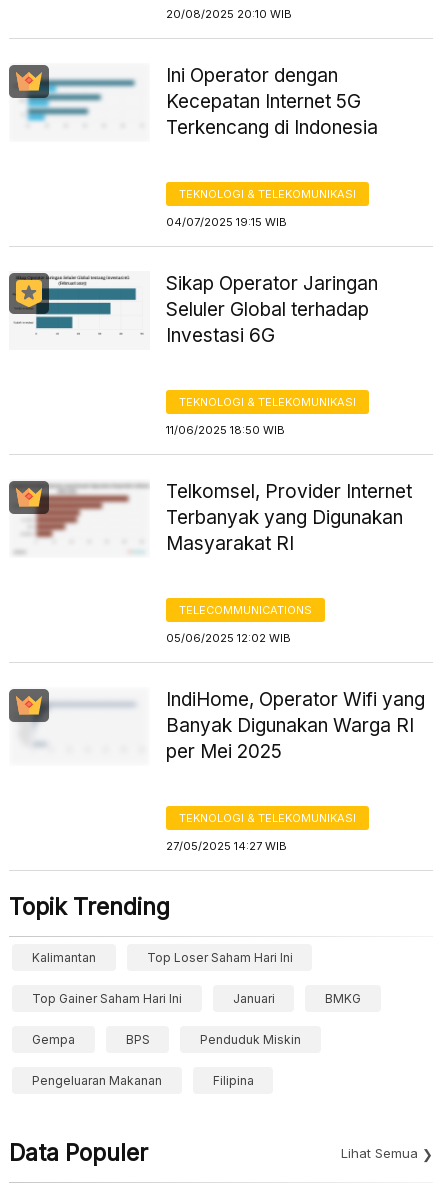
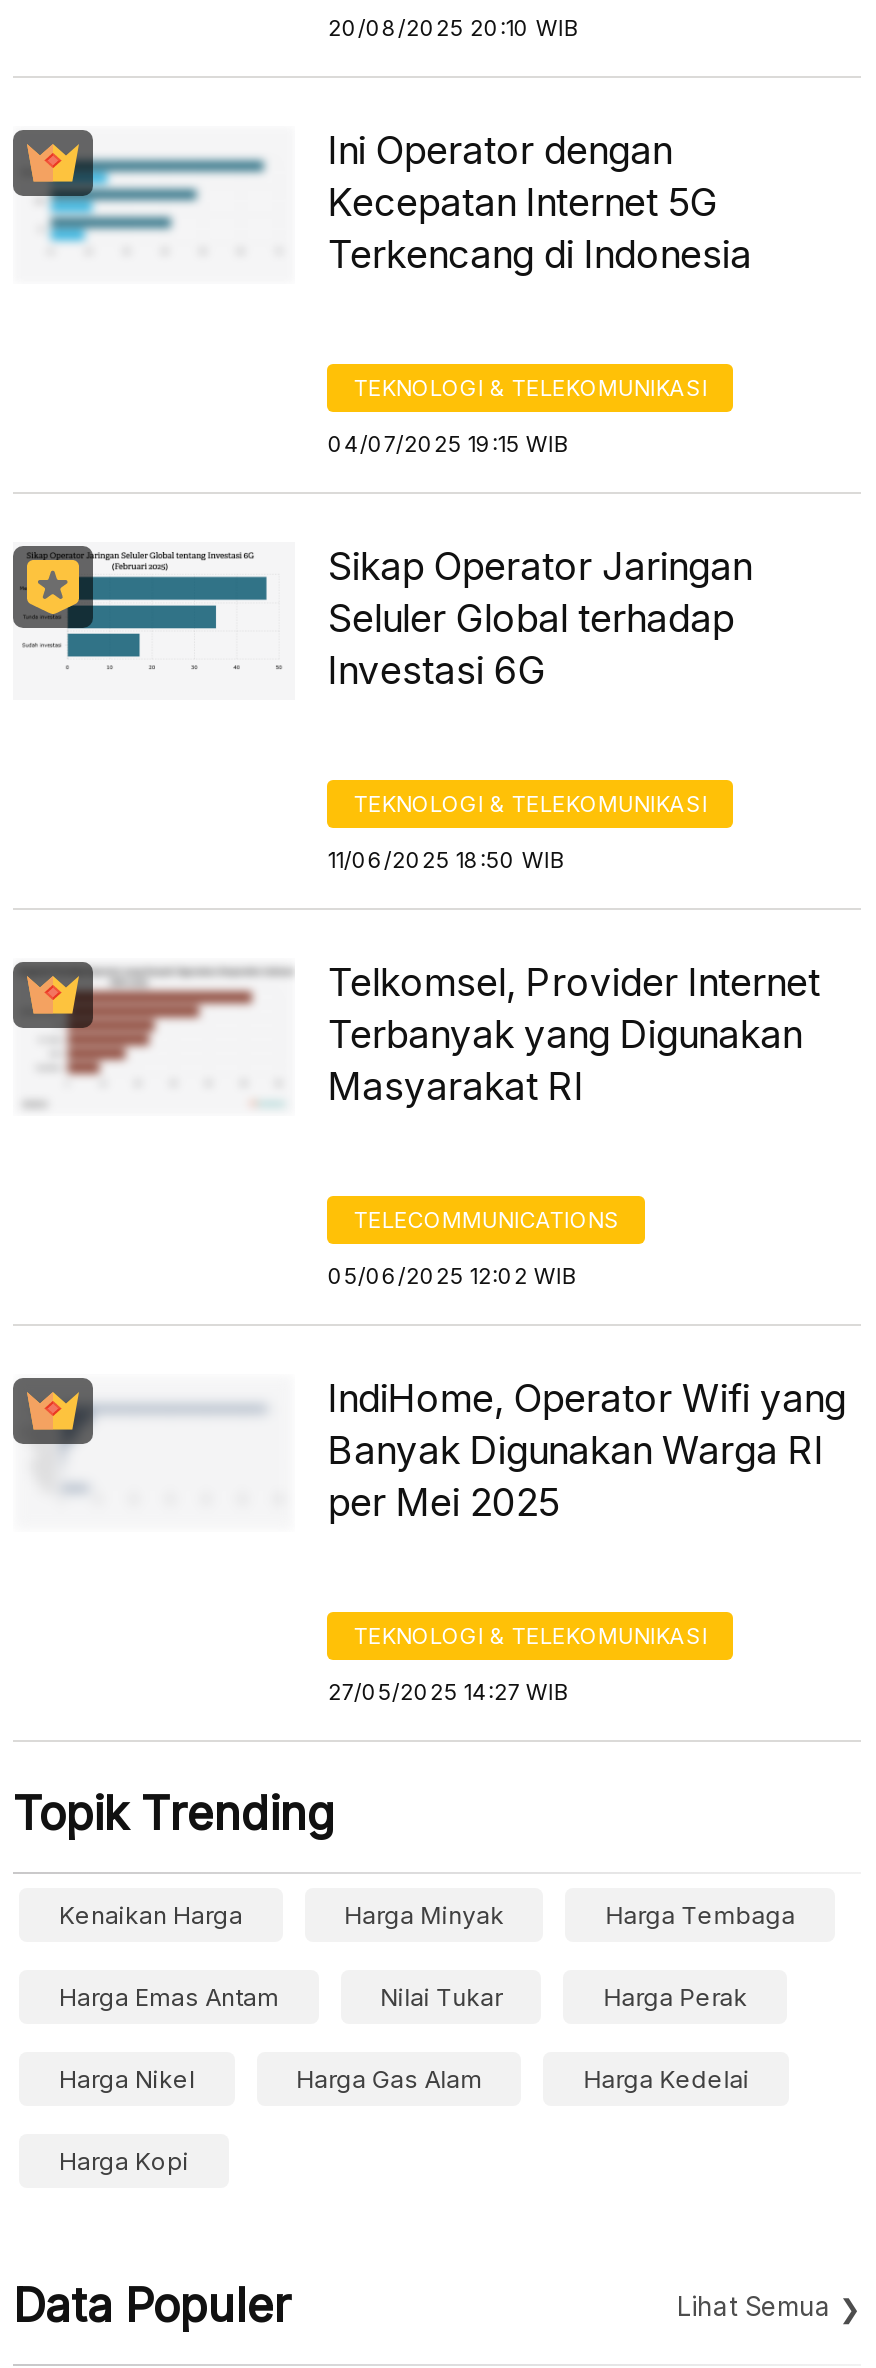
[32,950,293,965] Kalimantan | Top Loser Saham Hari Ini -> [59,1900,795,1930] Kenaikan Harga | Harga Minyak | Harga Tembaga
[32,991,361,1006] Top Gainer Saham Hari Ini | Januari | BMKG -> [59,1982,747,2012] Harga Emas Antam | Nilai Tukar | Harga Perak
[32,1032,301,1047] Gempa | BPS | Penduduk Miskin -> [59,2064,749,2094] Harga Nikel | Harga Gas Alam | Harga Kedelai
[32,1073,254,1088] Pengeluaran Makanan | Filipina -> [59,2146,189,2176] Harga Kopi

